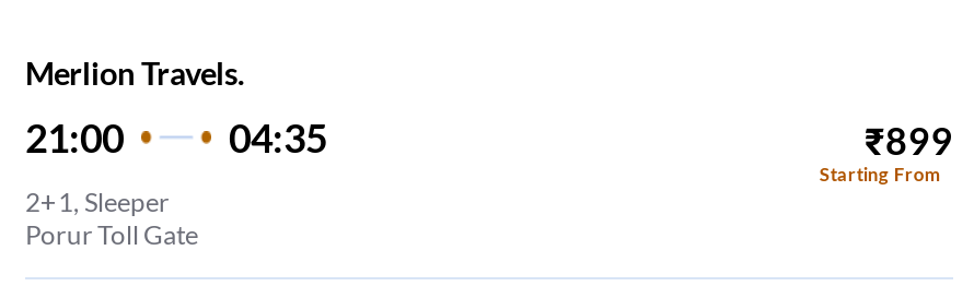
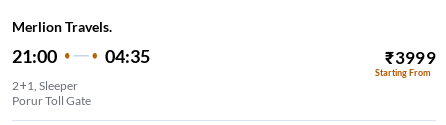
[865,118,953,164] ₹899 -> [385,47,436,68] ₹3999

